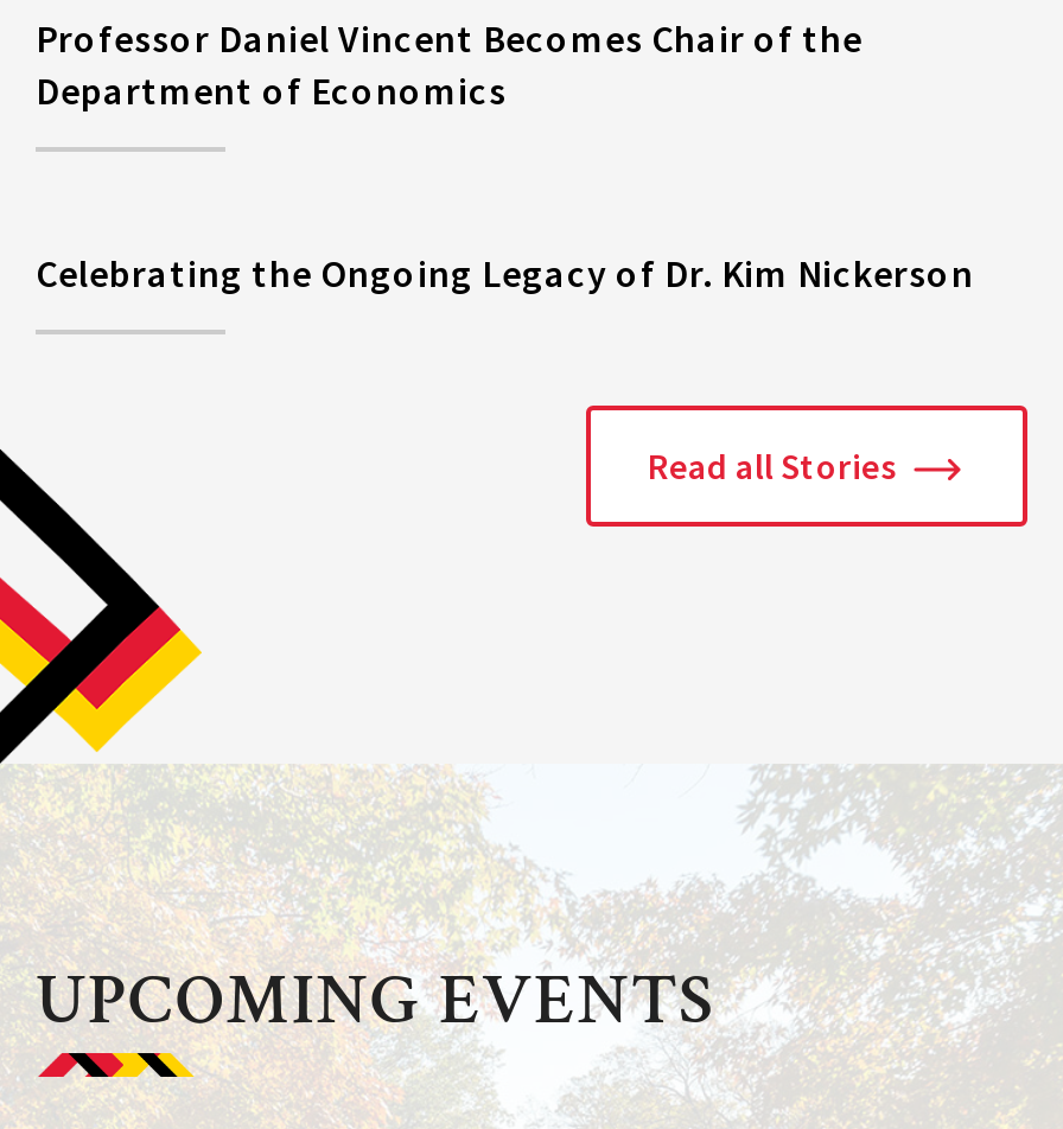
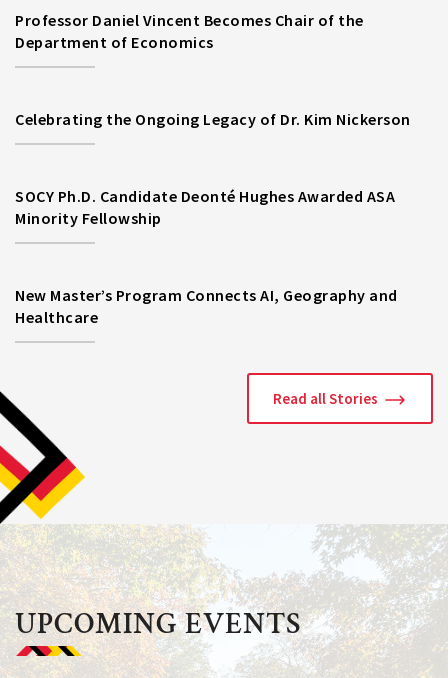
none -> [15,186,395,228] SOCY Ph.D. Candidate Deonté Hughes Awarded ASA | Minority Fellowship
none -> [15,285,397,327] New Master’s Program Connects AI, Geography and | Healthcare

